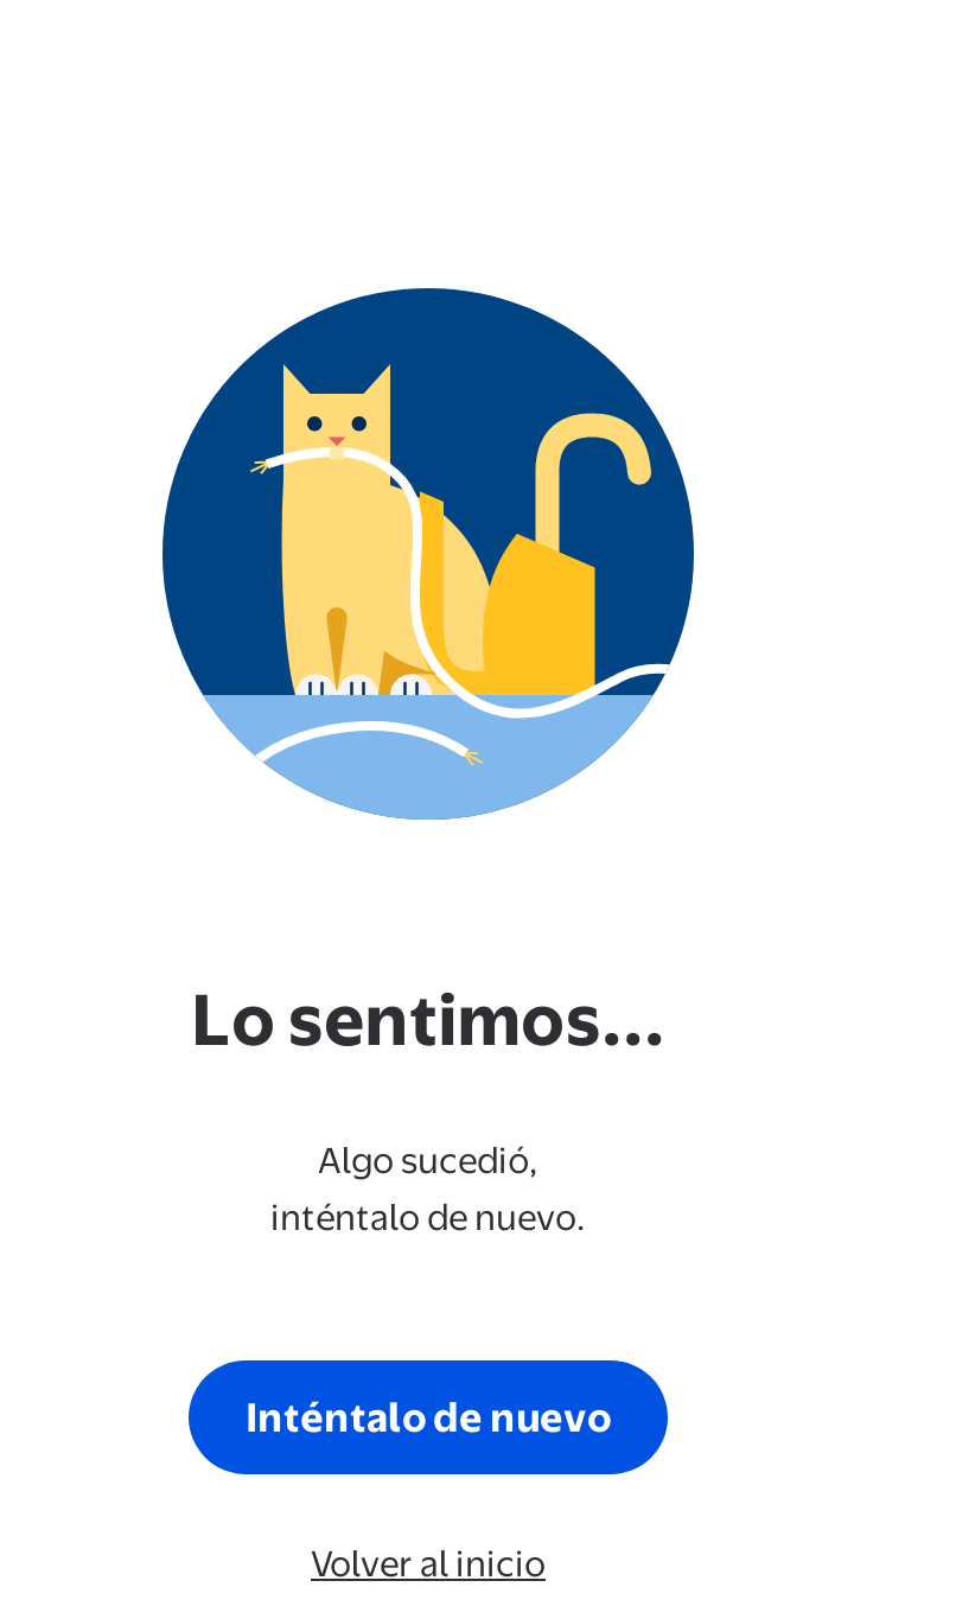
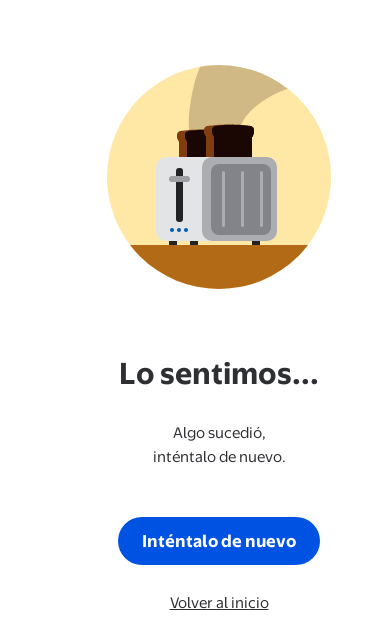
[160,286,696,822] [image] -> [107,65,331,290] [image]

